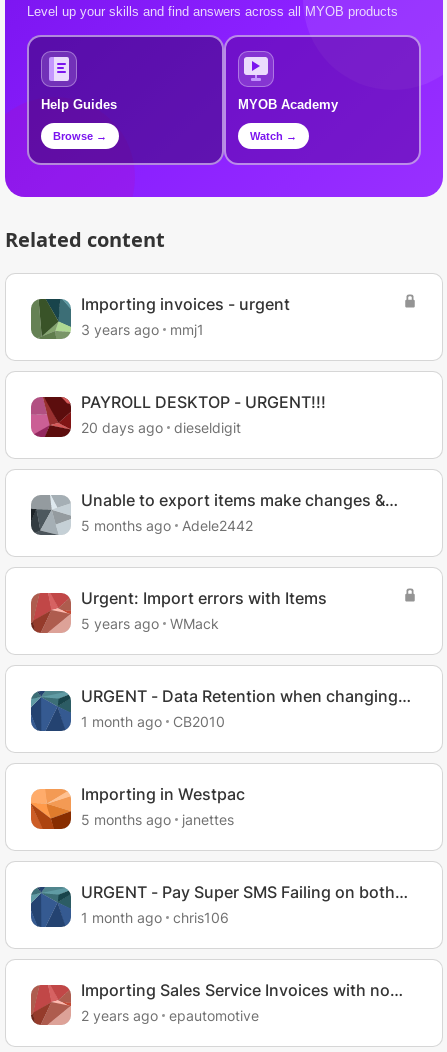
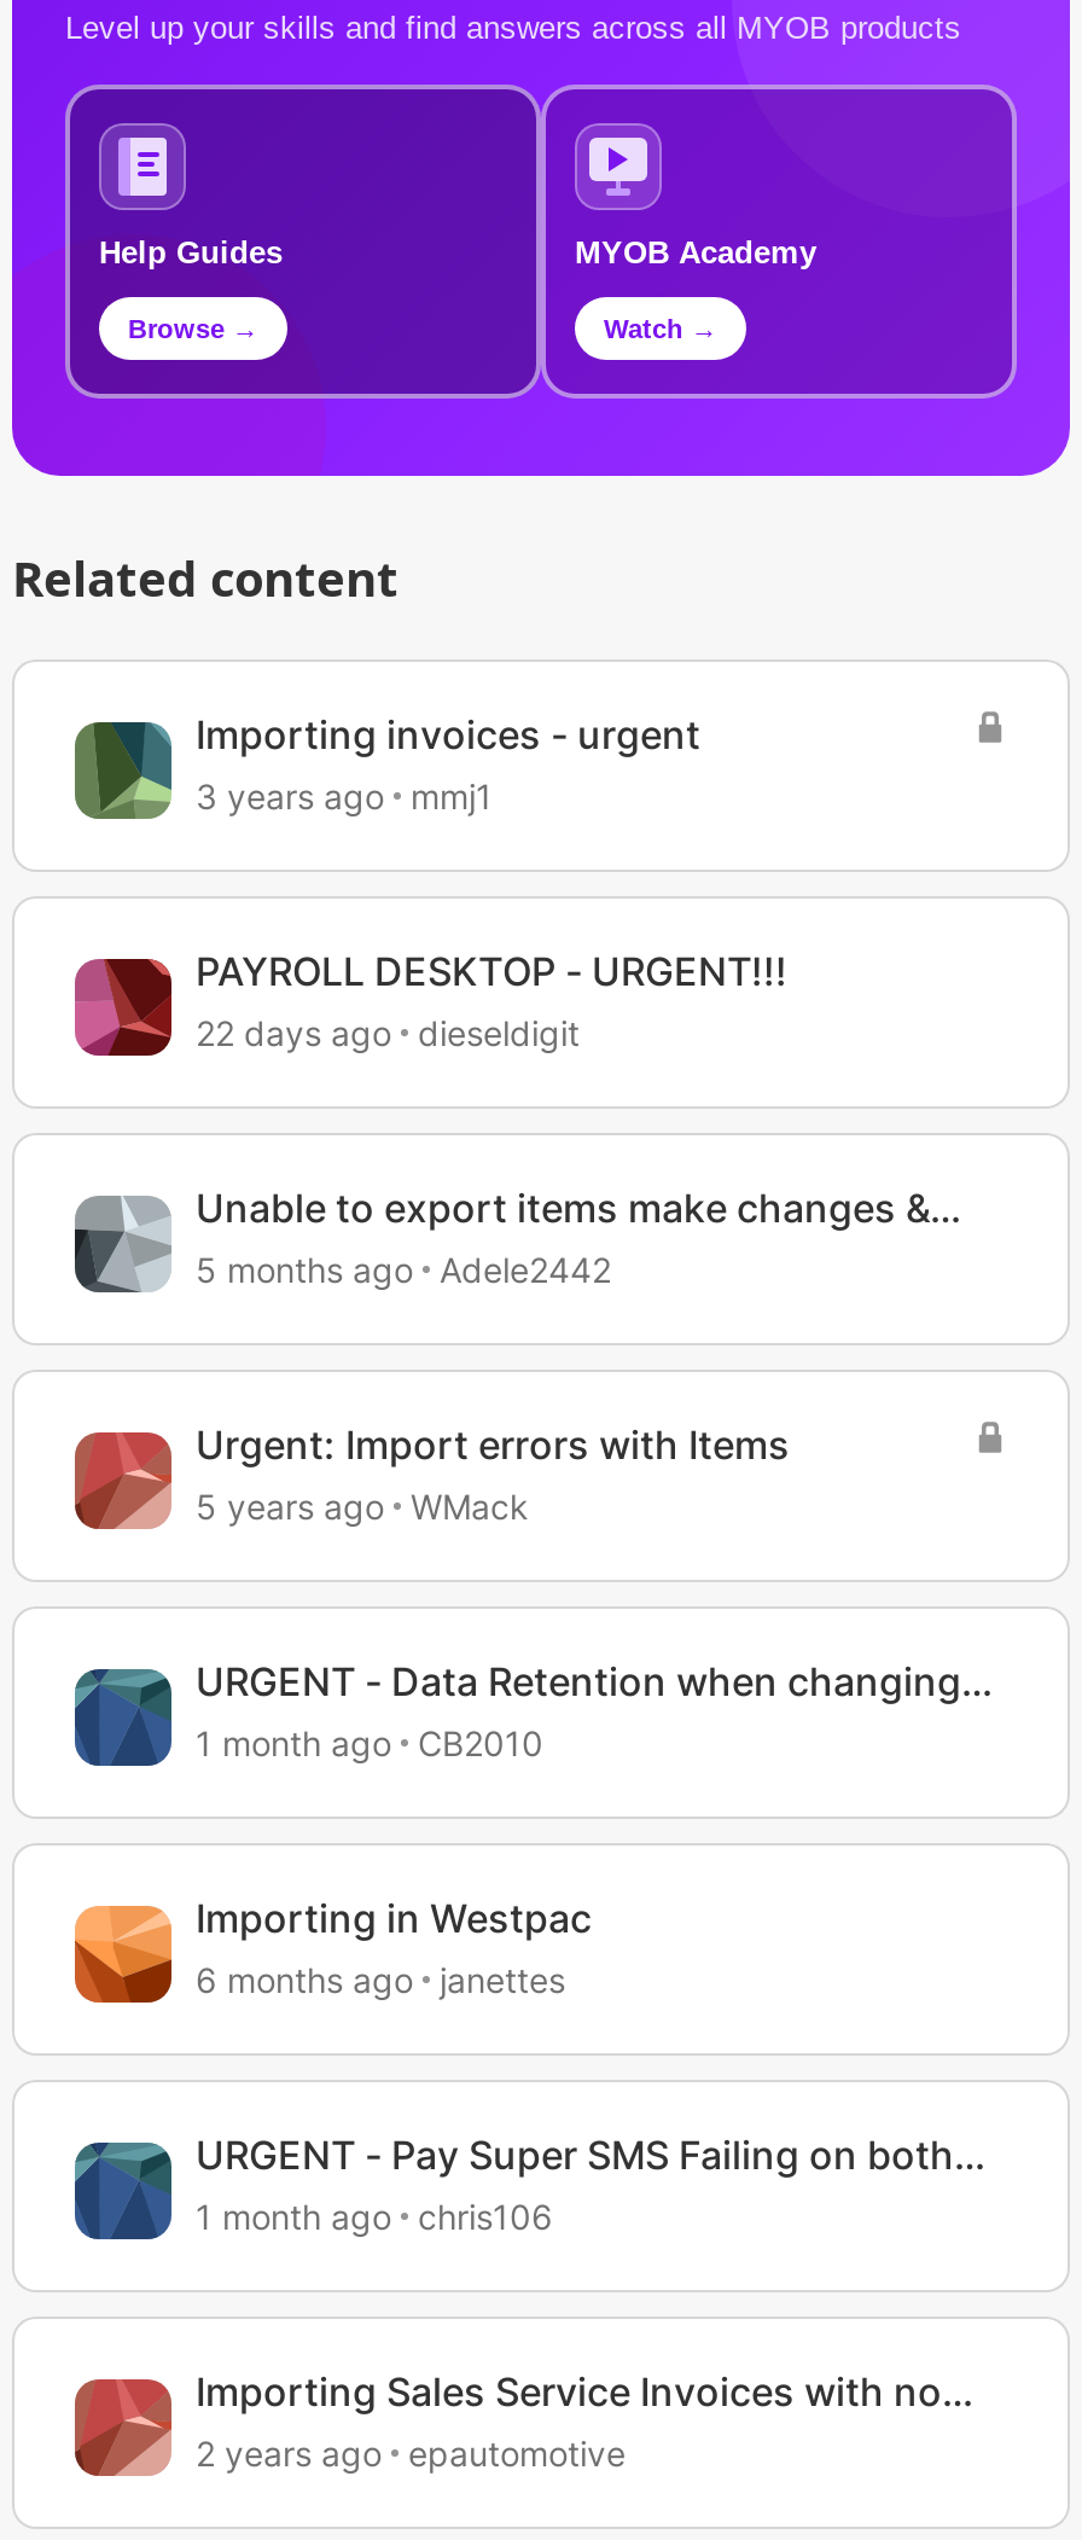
[81,419,241,436] 20 days ago dieseldigit -> [196,1012,580,1053] 22 days ago dieseldigit
[81,811,234,828] 5 months ago janettes -> [196,1959,565,2000] 6 months ago janettes

